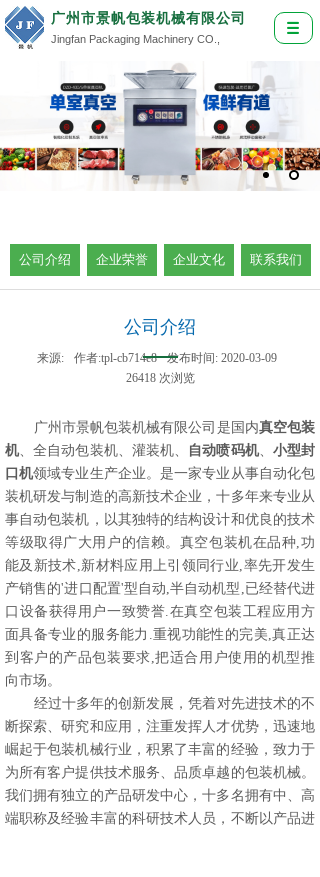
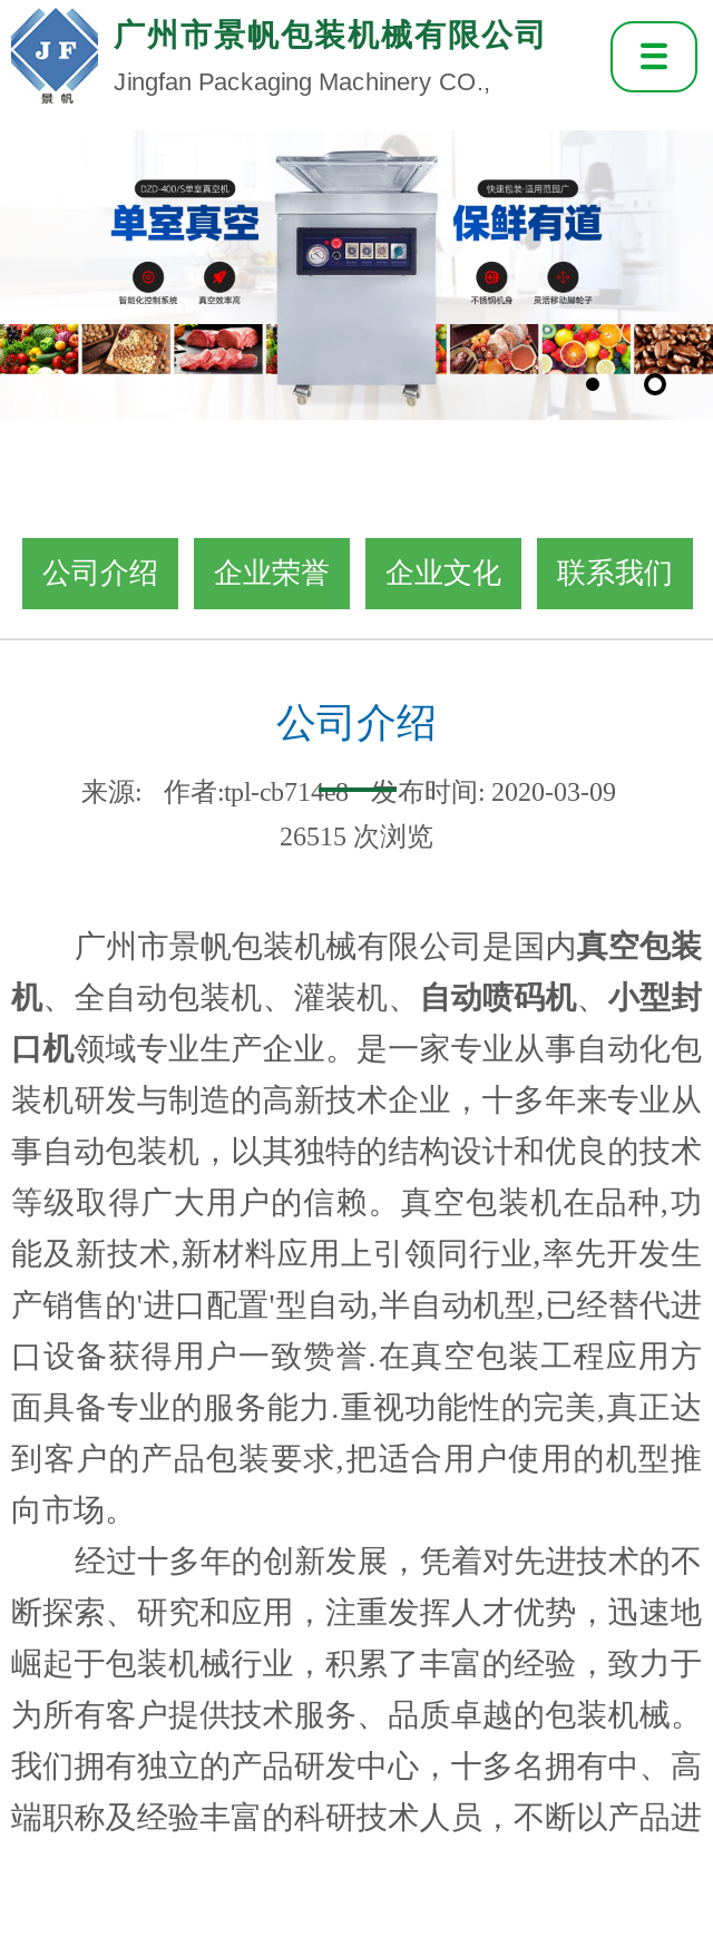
[125,371,194,385] 26418次浏览 -> [280,821,433,852] 26515次浏览

